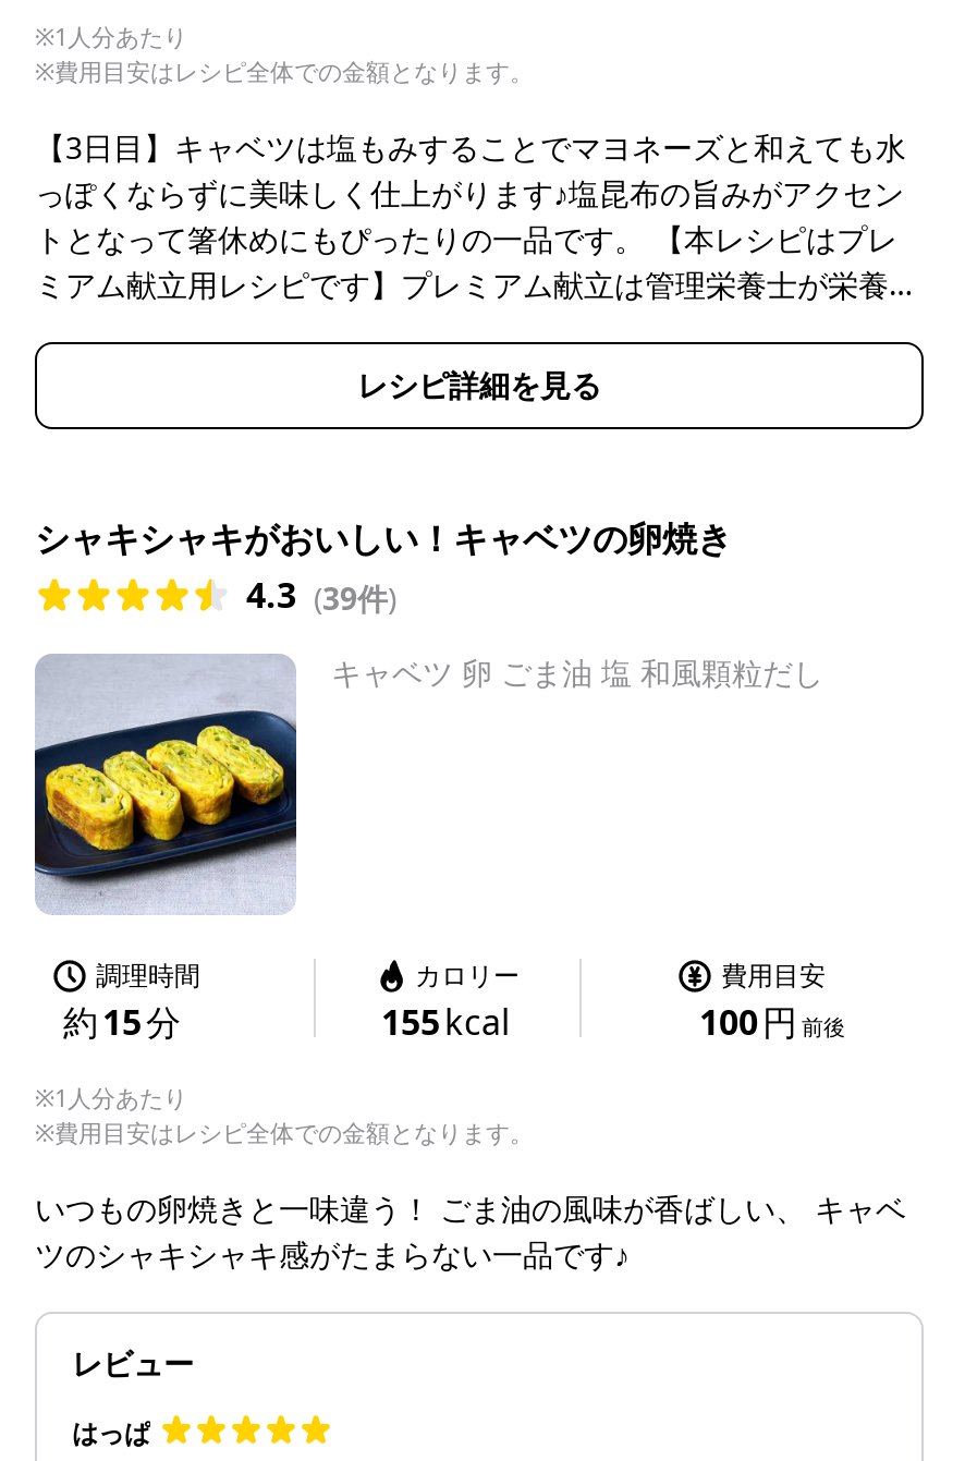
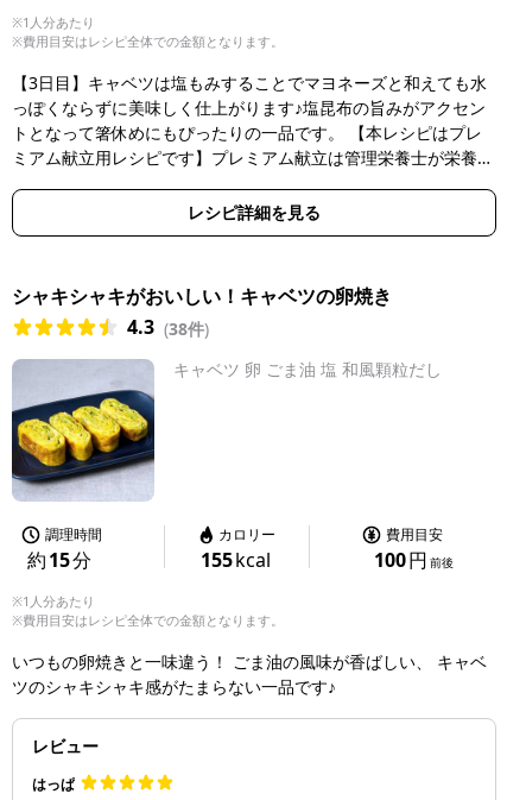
[246,570,396,618] 4.3 (39件) -> [127,313,209,340] 4.3 (38件)

